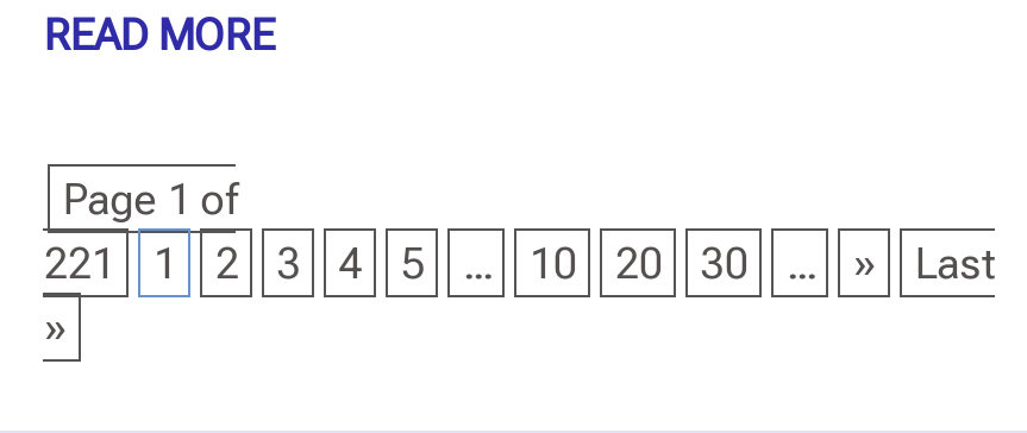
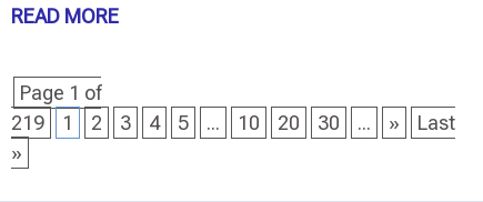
[44,237,115,287] 221 -> [12,110,45,134] 219

